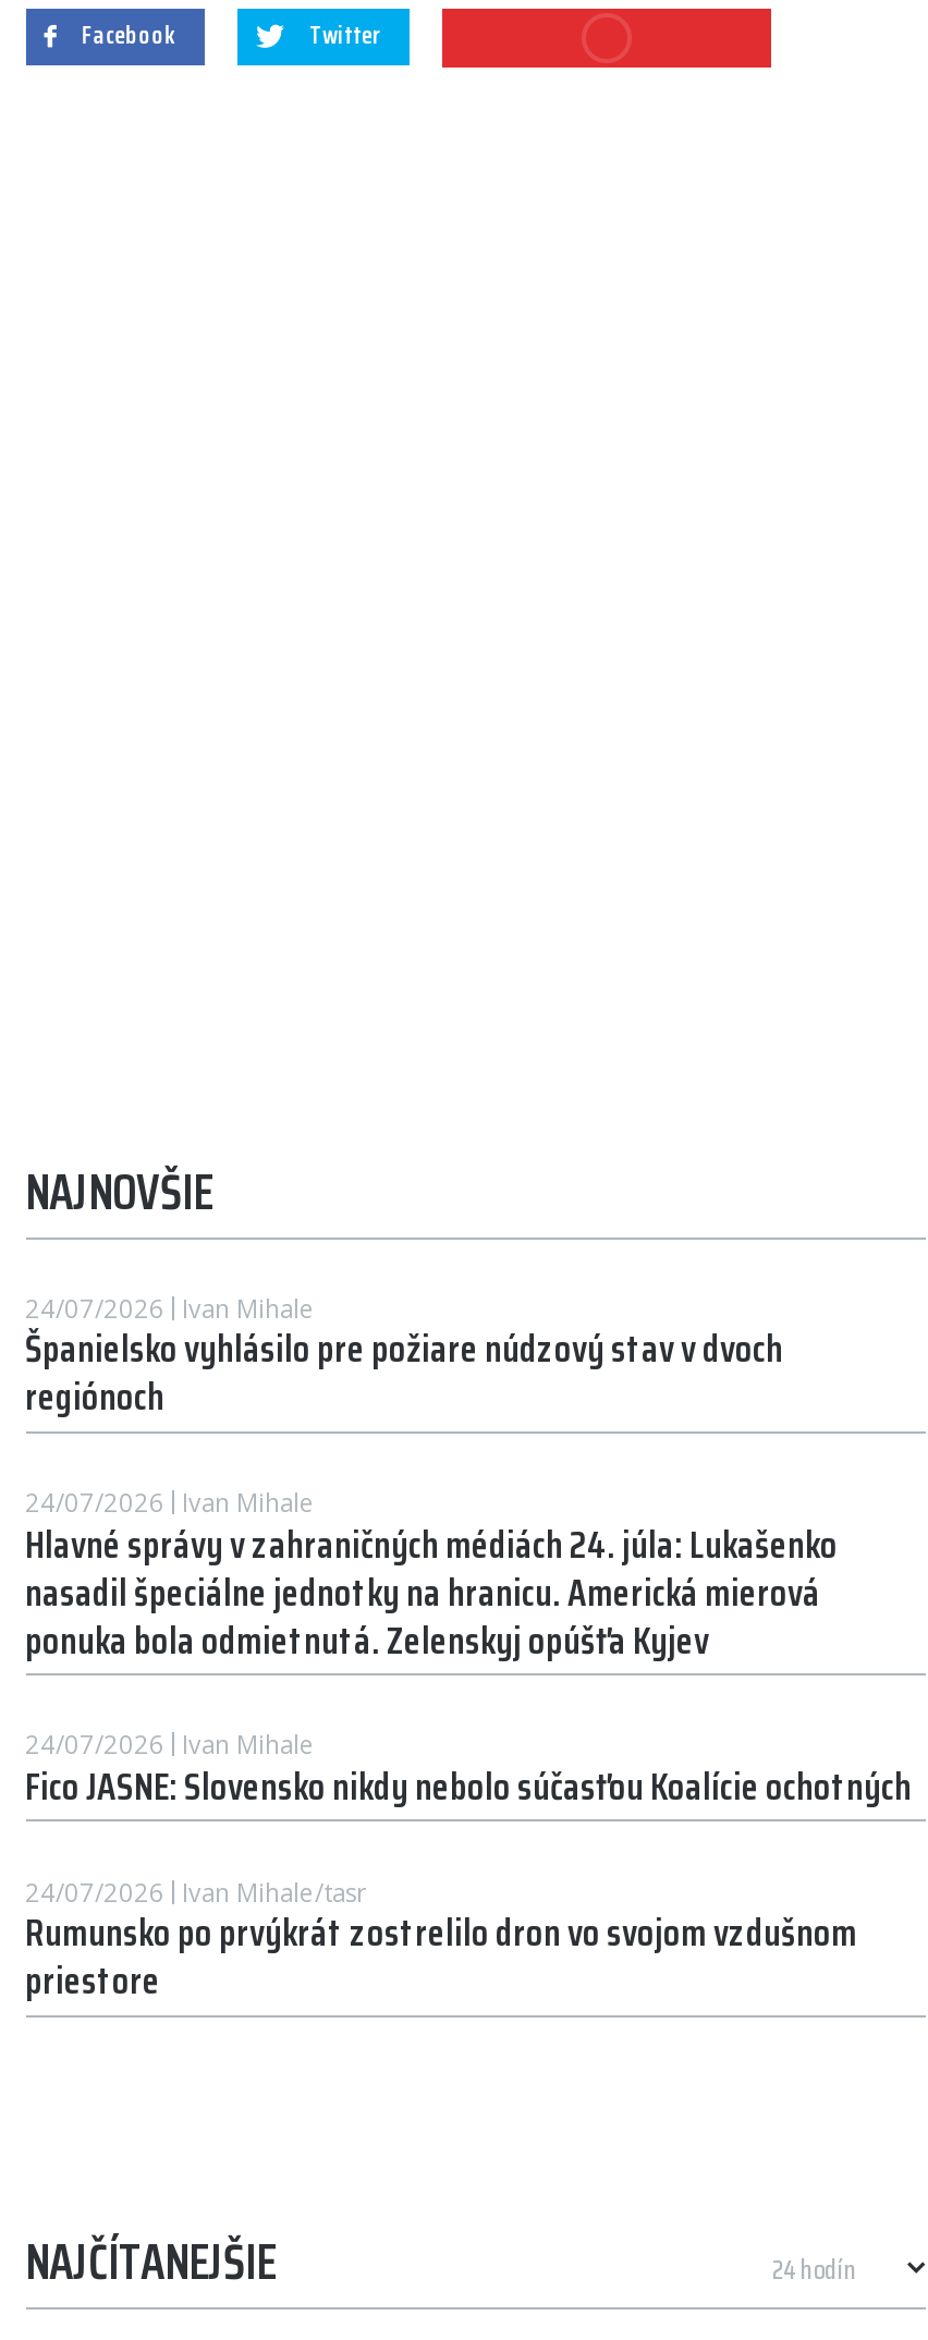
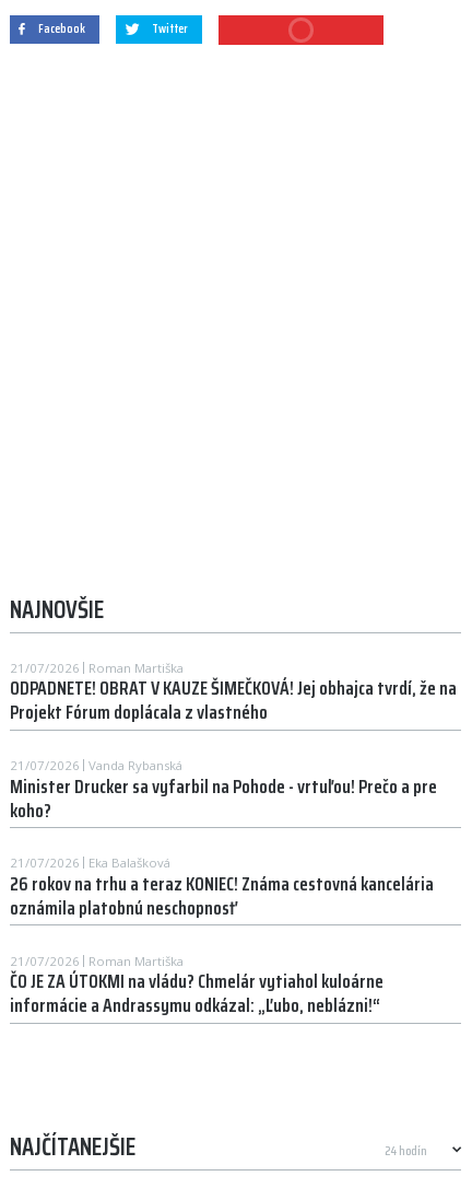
[25,1292,783,1428] 24/07/2026 Ivan Mihale | Španielsko vyhlásilo pre požiare núdzový stav v dvoch | regiónoch -> [9,659,456,728] 21/07/2026 Roman Martiška | ODPADNETE! OBRAT V KAUZE ŠIMEČKOVÁ! Jej obhajca tvrdí, že na | Projekt Fórum doplácala z vlastného
[25,1486,838,1670] 24/07/2026 Ivan Mihale | Hlavné správy v zahraničných médiách 24. júla: Lukašenko | nasadil špeciálne jednotky na hranicu. Americká mierová | ponuka bola odmietnutá. Zelenskyj opúšťa Kyjev -> [9,757,436,825] 21/07/2026 Vanda Rybanská | Minister Drucker sa vyfarbil na Pohode - vrtuľou! Prečo a pre | koho?
[25,1728,912,1817] 24/07/2026 Ivan Mihale | Fico JASNE: Slovensko nikdy nebolo súčasťou Koalície ochotných -> [9,855,433,923] 21/07/2026 Eka Balašková | 26 rokov na trhu a teraz KONIEC! Známa cestovná kancelária | oznámila platobnú neschopnosť
[25,1875,857,2011] 24/07/2026 Ivan Mihale/tasr | Rumunsko po prvýkrát zostrelilo dron vo svojom vzdušnom | priestore -> [9,952,383,1021] 21/07/2026 Roman Martiška | ČO JE ZA ÚTOKMI na vládu? Chmelár vytiahol kuloárne | informácie a Andrassymu odkázal: „Ľubo, neblázni!“

